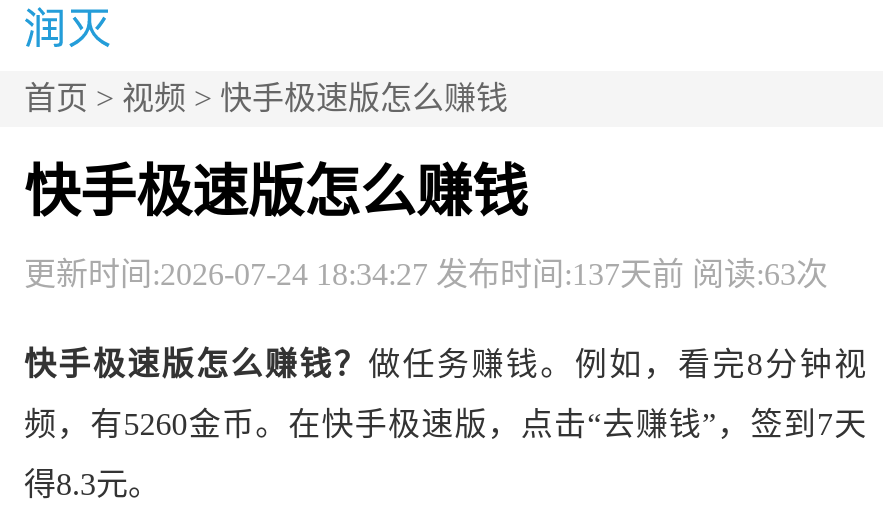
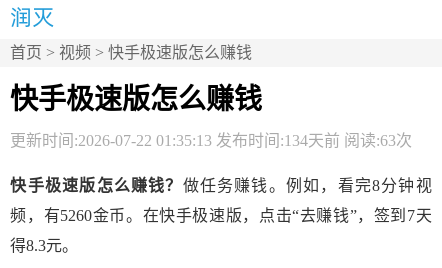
[24,257,828,291] 更新时间:2026-07-24 18:34:27 发布时间:137天前 阅读:63次 -> [10,132,412,149] 更新时间:2026-07-22 01:35:13 发布时间:134天前 阅读:63次

